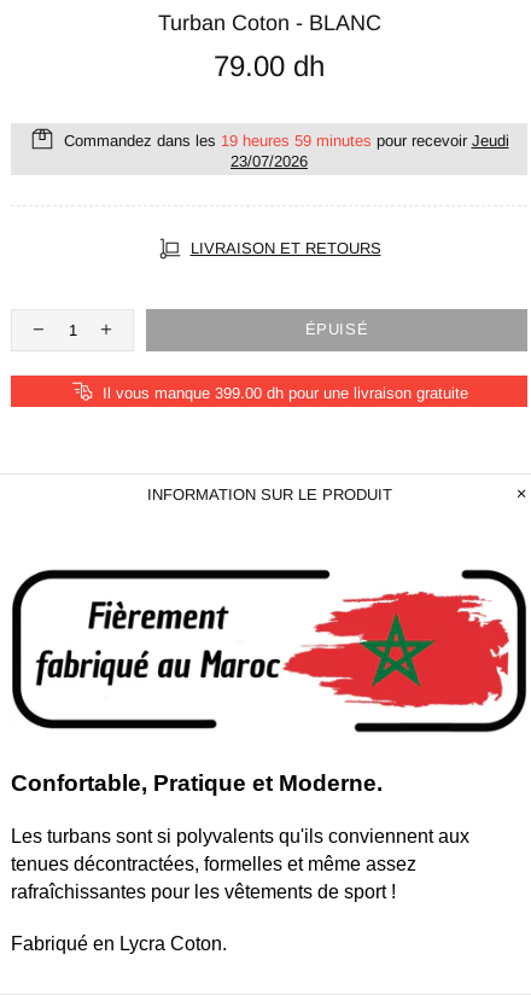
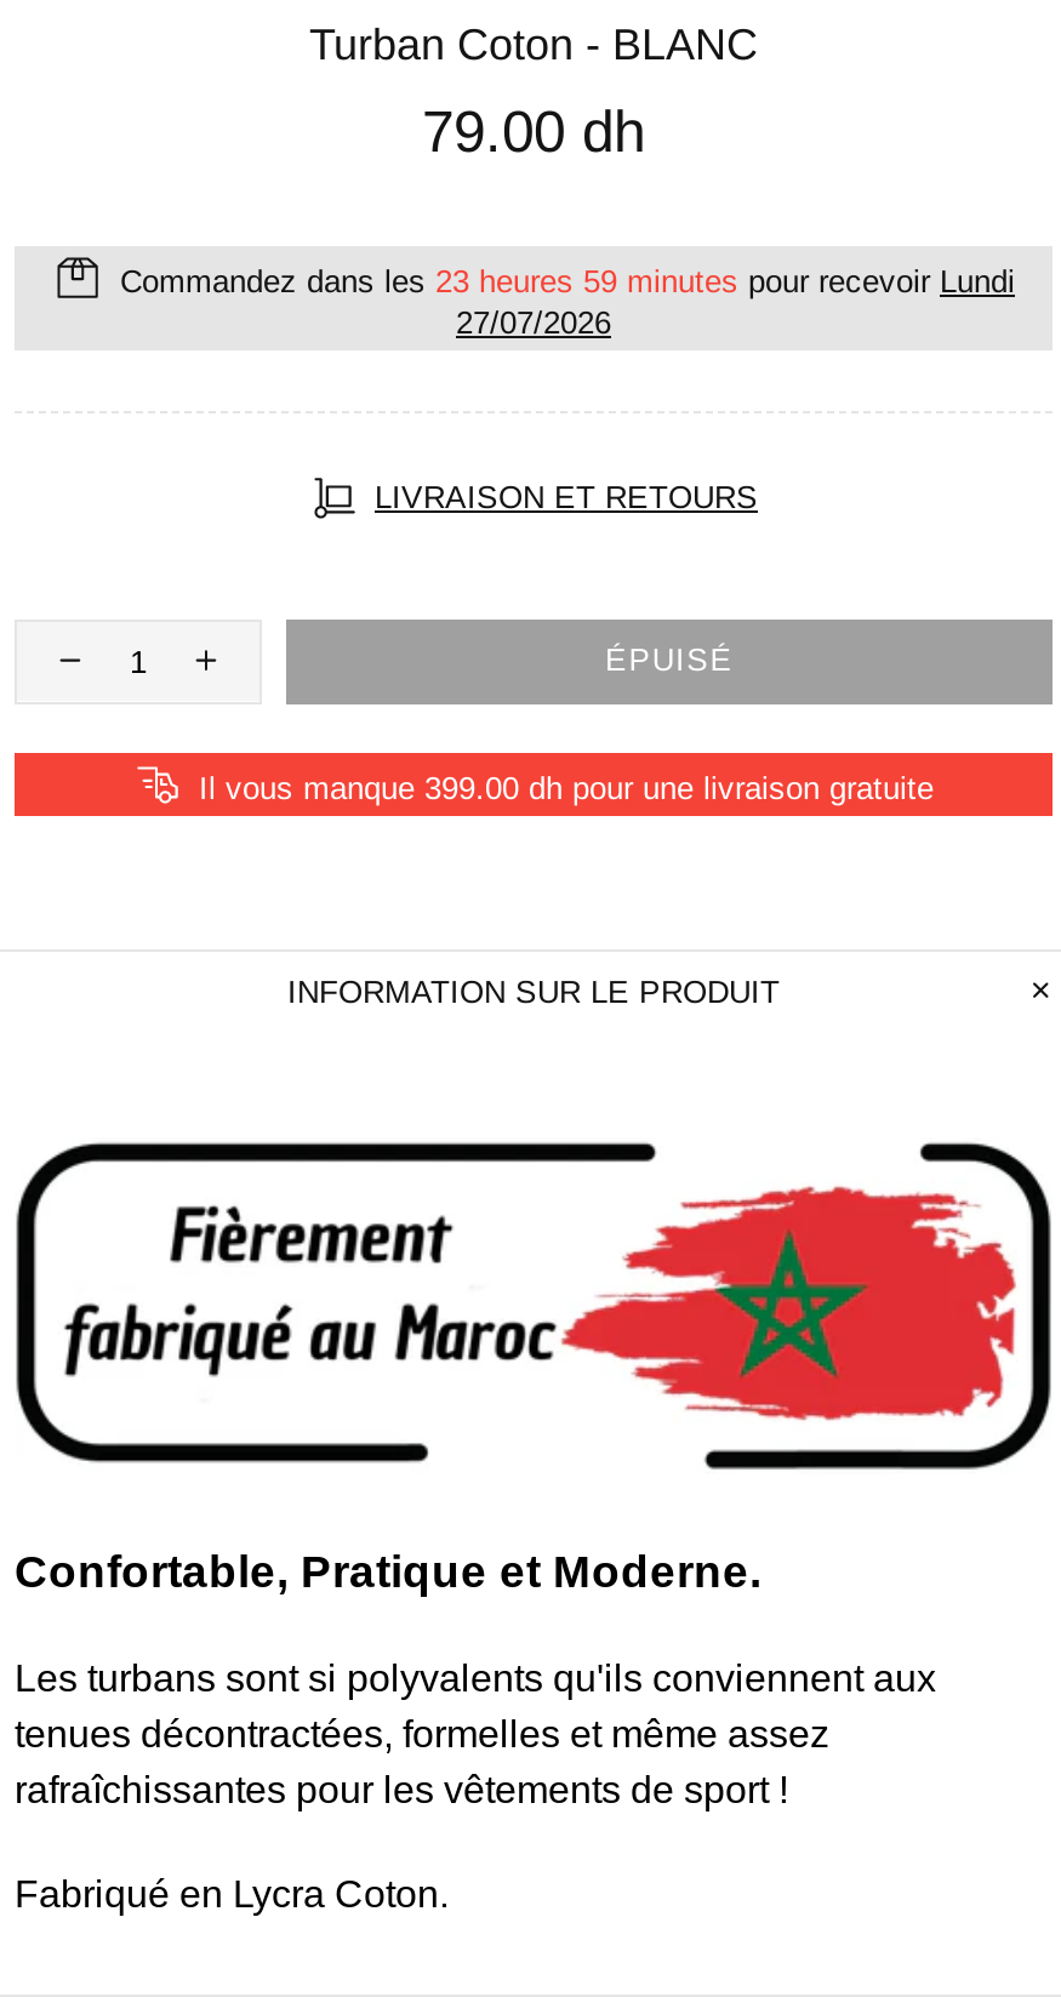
[59,131,509,149] Commandez dans les 19 heures 59 minutes pour recevoir Jeudi -> [110,262,1015,299] Commandez dans les 23 heures 59 minutes pour recevoir Lundi
[231,152,308,170] 23/07/2026 -> [456,304,611,340] 27/07/2026

